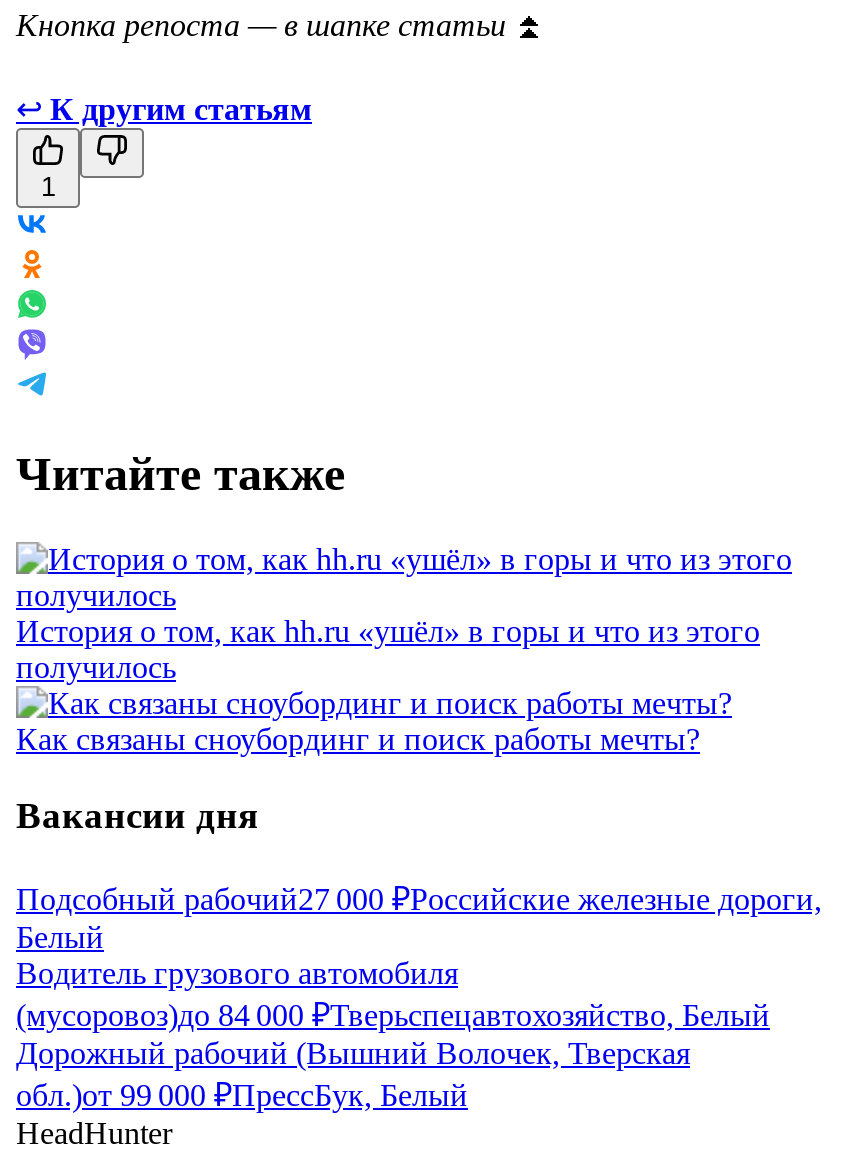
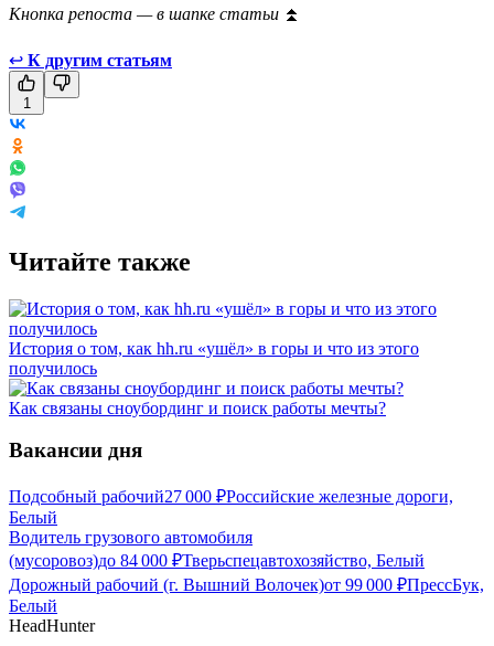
[16,1036,690,1112] Дорожный рабочий (Вышний Волочек, Тверская | обл.)от 99 000 ₽ПрессБук, Белый -> [9,575,484,615] Дорожный рабочий (г. Вышний Волочек)от 99 000 ₽ПрессБук, | Белый

